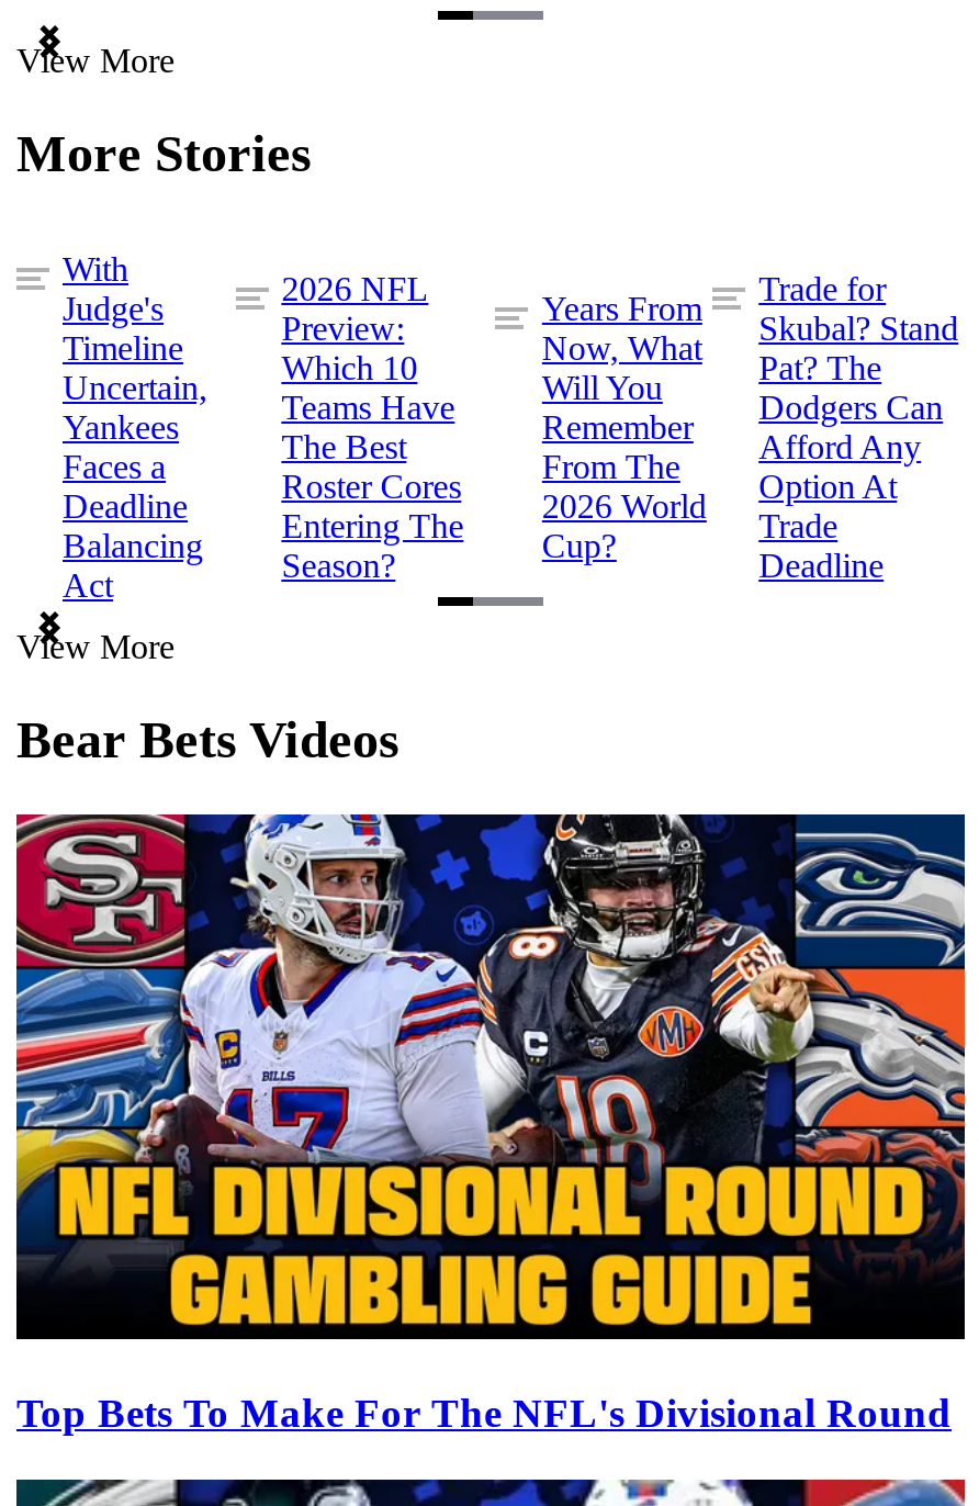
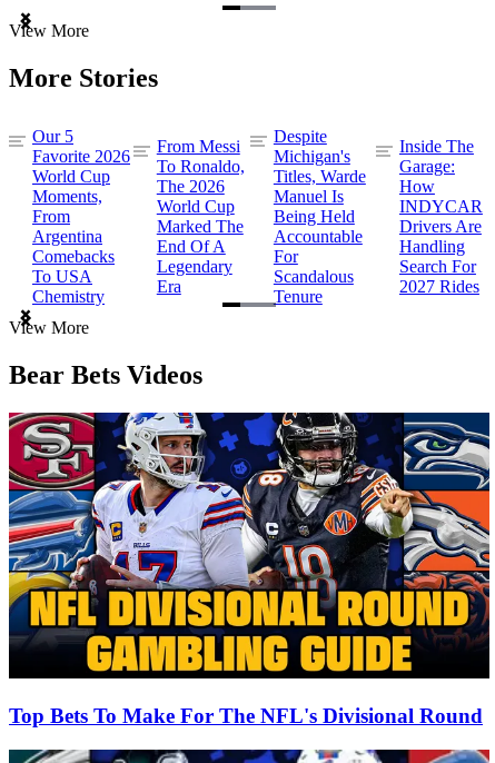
[63,251,207,604] With | Judge's | Timeline | Uncertain, | Yankees | Faces a | Deadline | Balancing | Act -> [32,127,130,306] Our 5 | Favorite 2026 | World Cup | Moments, | From | Argentina | Comebacks | To USA | Chemistry
[281,270,464,584] 2026 NFL | Preview: | Which 10 | Teams Have | The Best | Roster Cores | Entering The | Season? -> [157,137,244,296] From Messi | To Ronaldo, | The 2026 | World Cup | Marked The | End Of A | Legendary | Era
[759,270,958,584] Trade for | Skubal? Stand | Pat? The | Dodgers Can | Afford Any | Option At | Trade | Deadline -> [399,137,483,296] Inside The | Garage: | How | INDYCAR | Drivers Are | Handling | Search For | 2027 Rides
[542,290,707,565] Years From | Now, What | Will You | Remember | From The | 2026 World | Cup? -> [273,127,366,306] Despite | Michigan's | Titles, Warde | Manuel Is | Being Held | Accountable | For | Scandalous | Tenure

